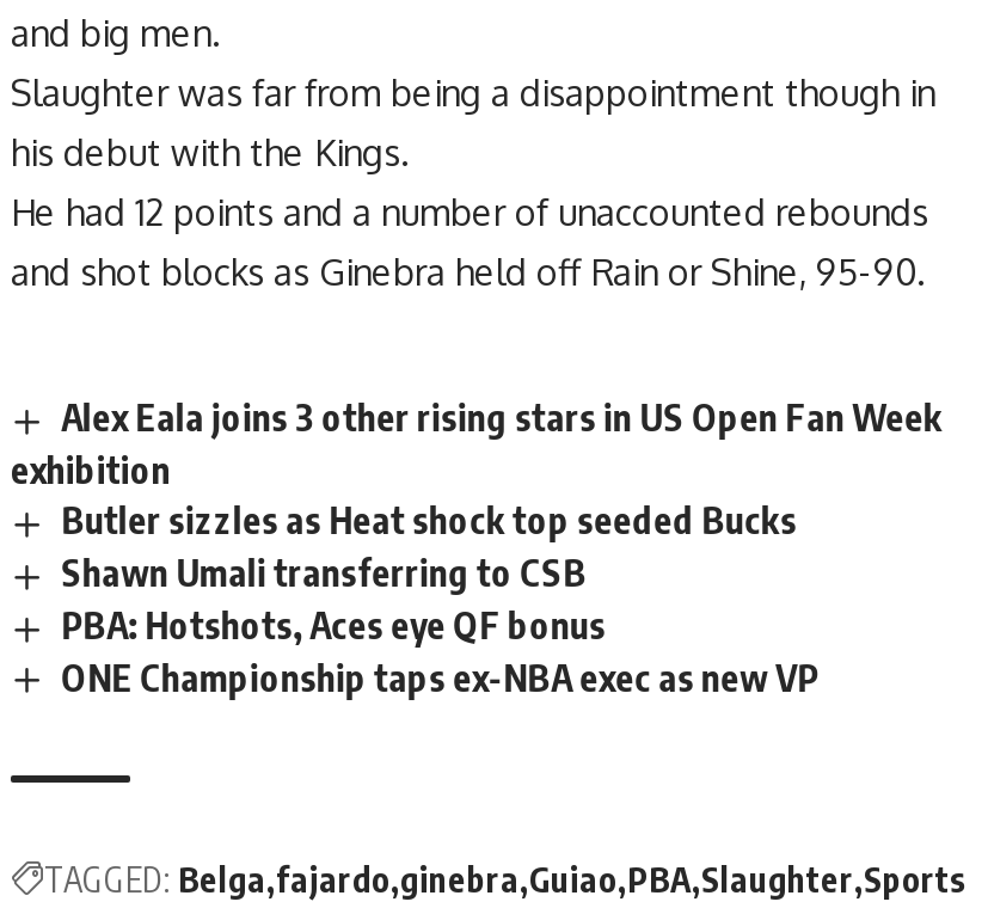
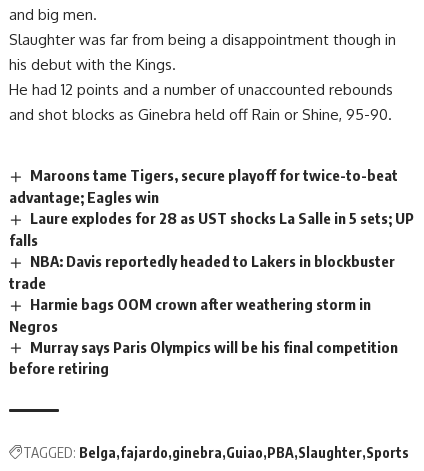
[11,395,943,698] Alex Eala joins 3 other rising stars in US Open Fan Week | exhibition | Butler sizzles as Heat shock top seeded Bucks | Shawn Umali transferring to CSB | PBA: Hotshots, Aces eye QF bonus | ONE Championship taps ex-NBA exec as new VP -> [9,166,414,377] Maroons tame Tigers, secure playoff for twice-to-beat | advantage; Eagles win | Laure explodes for 28 as UST shocks La Salle in 5 sets; UP | falls | NBA: Davis reportedly headed to Lakers in blockbuster | trade | Harmie bags OOM crown after weathering storm in | Negros | Murray says Paris Olympics will be his final competition | before retiring

